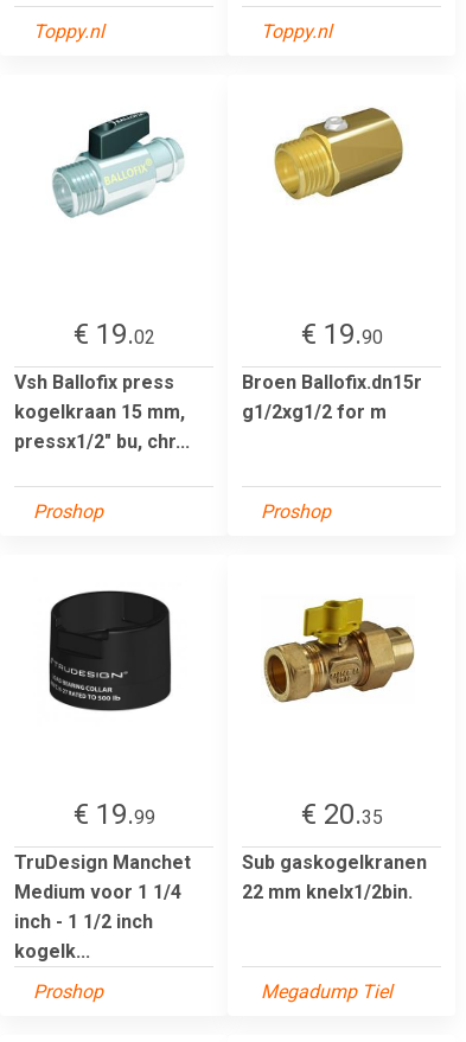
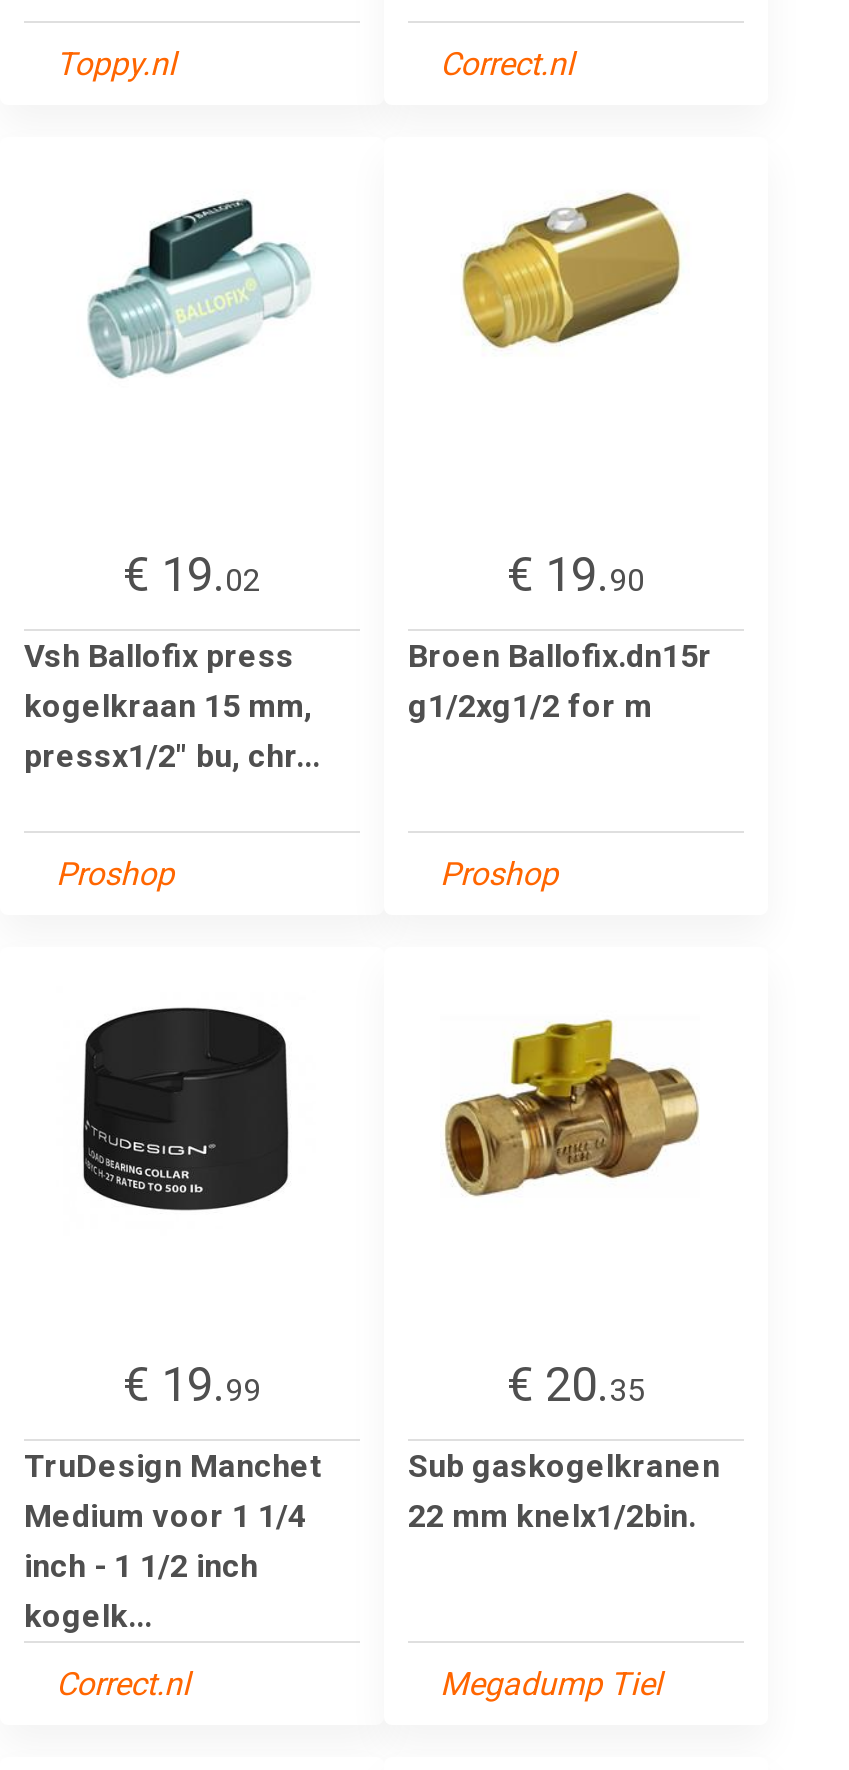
[261,20,332,42] Toppy.nl -> [440,45,574,83] Correct.nl
[33,980,103,1003] Proshop -> [56,1665,190,1703] Correct.nl

